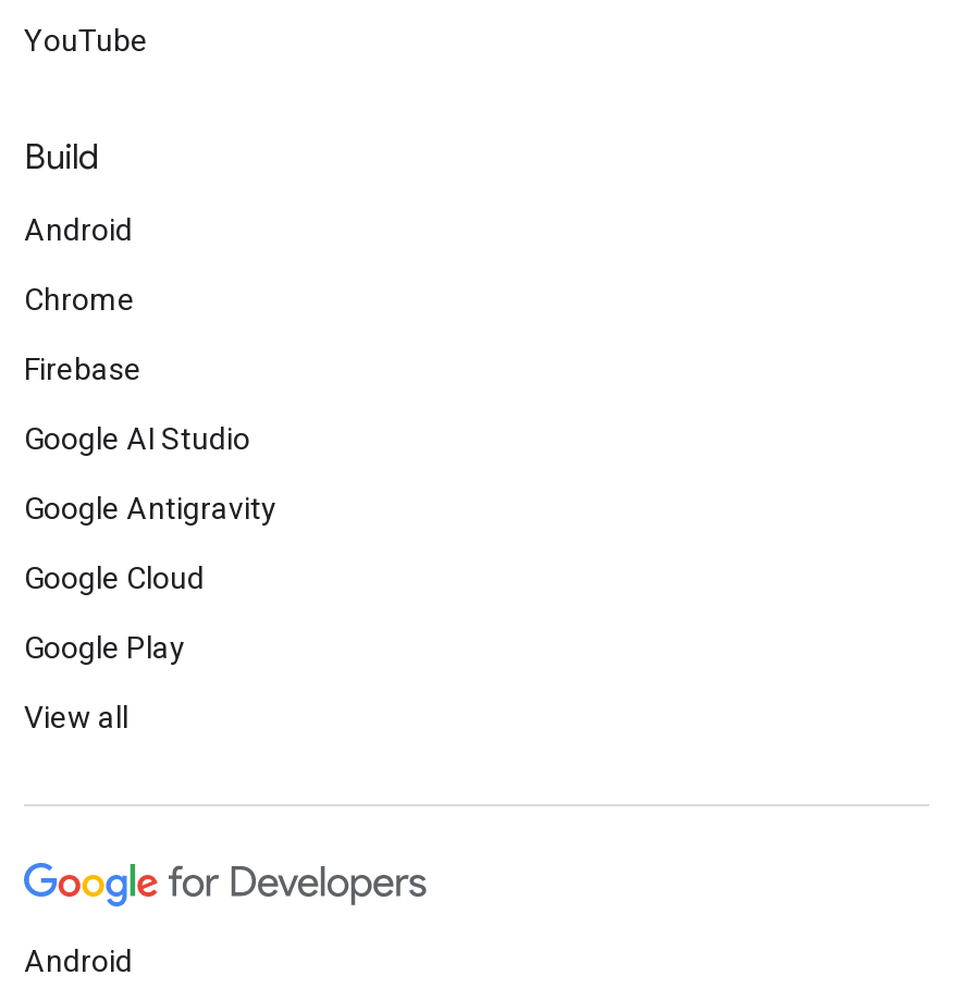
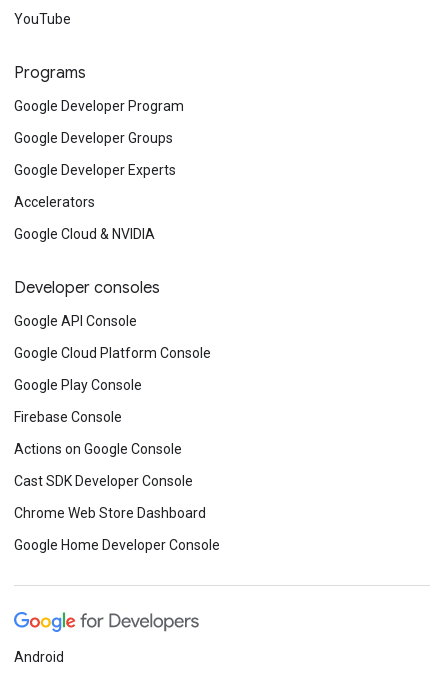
[24,136,276,734] Build | Android | Chrome | Firebase | Google AI Studio | Google Antigravity | Google Cloud | Google Play | View all -> [14,63,220,553] Programs | Google Developer Program | Google Developer Groups | Google Developer Experts | Accelerators | Google Cloud & NVIDIA | Developer consoles | Google API Console | Google Cloud Platform Console | Google Play Console | Firebase Console | Actions on Google Console | Cast SDK Developer Console | Chrome Web Store Dashboard | Google Home Developer Console

